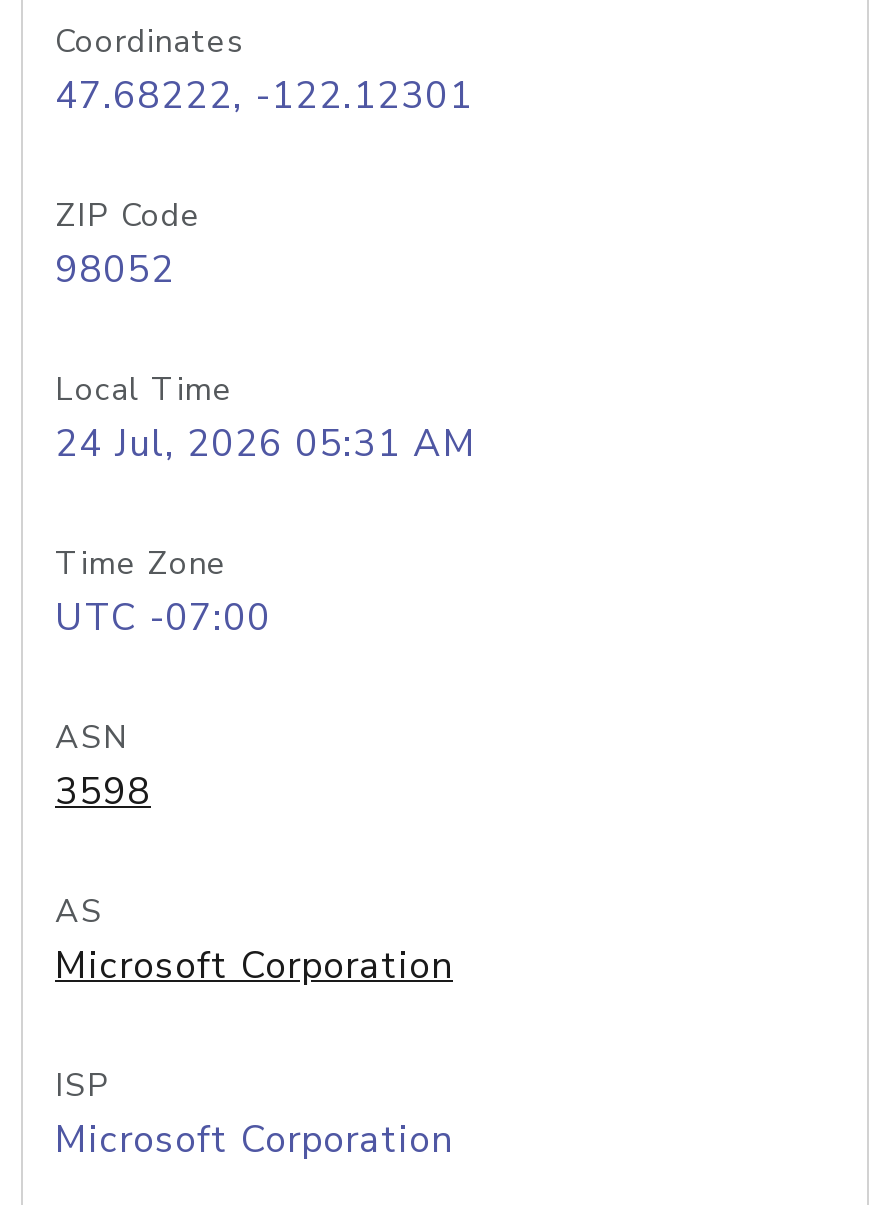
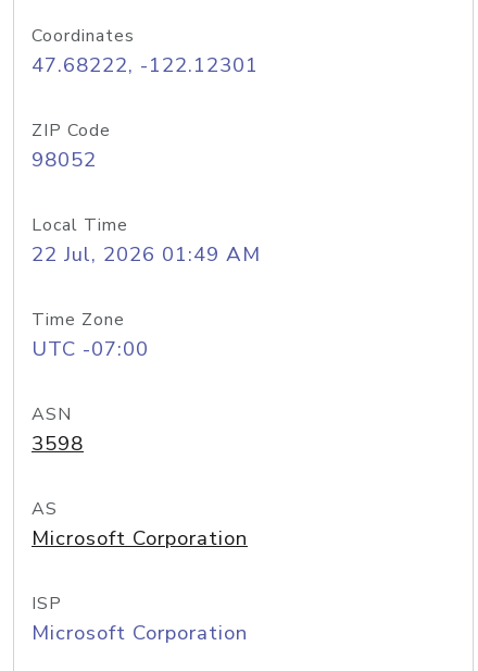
[55,418,477,470] 24 Jul, 2026 05:31 AM -> [32,240,261,269] 22 Jul, 2026 01:49 AM

